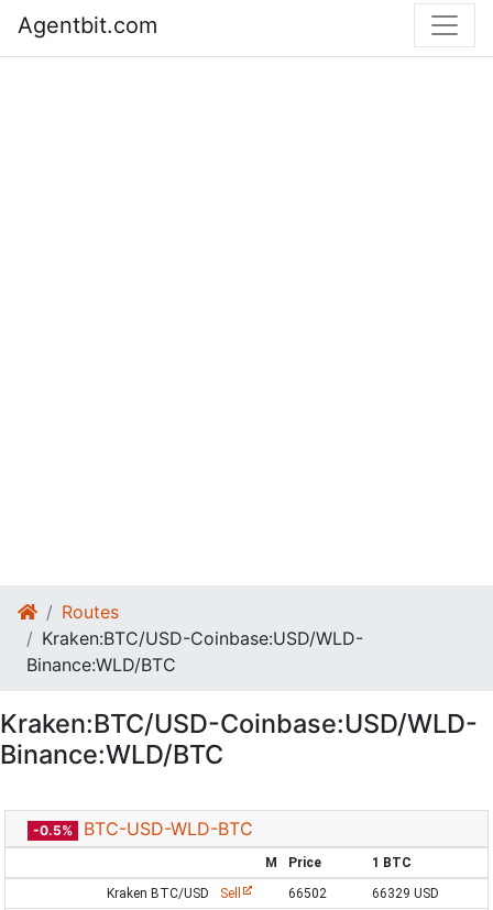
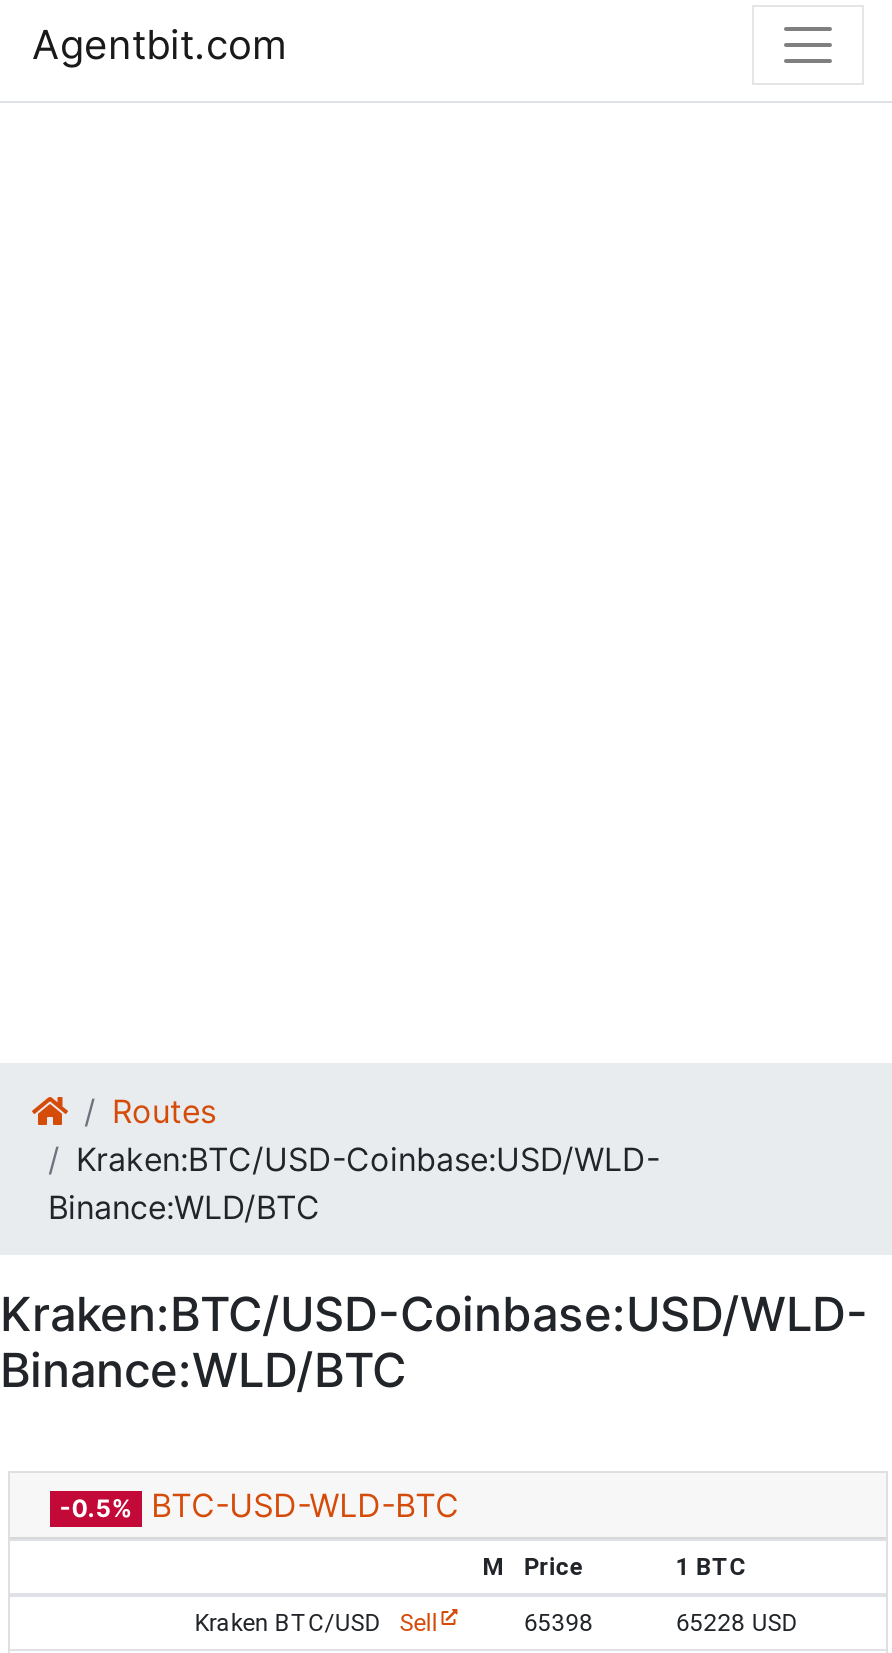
[288,886,327,901] 66502 -> [524,1609,594,1637] 65398
[372,886,439,901] 66329 USD -> [676,1609,798,1637] 65228 USD

